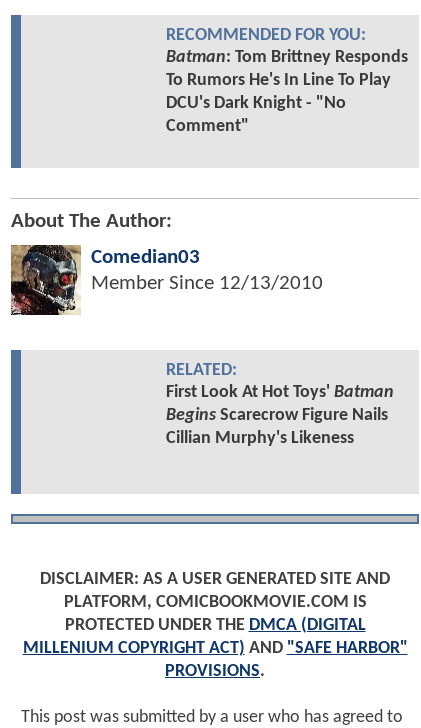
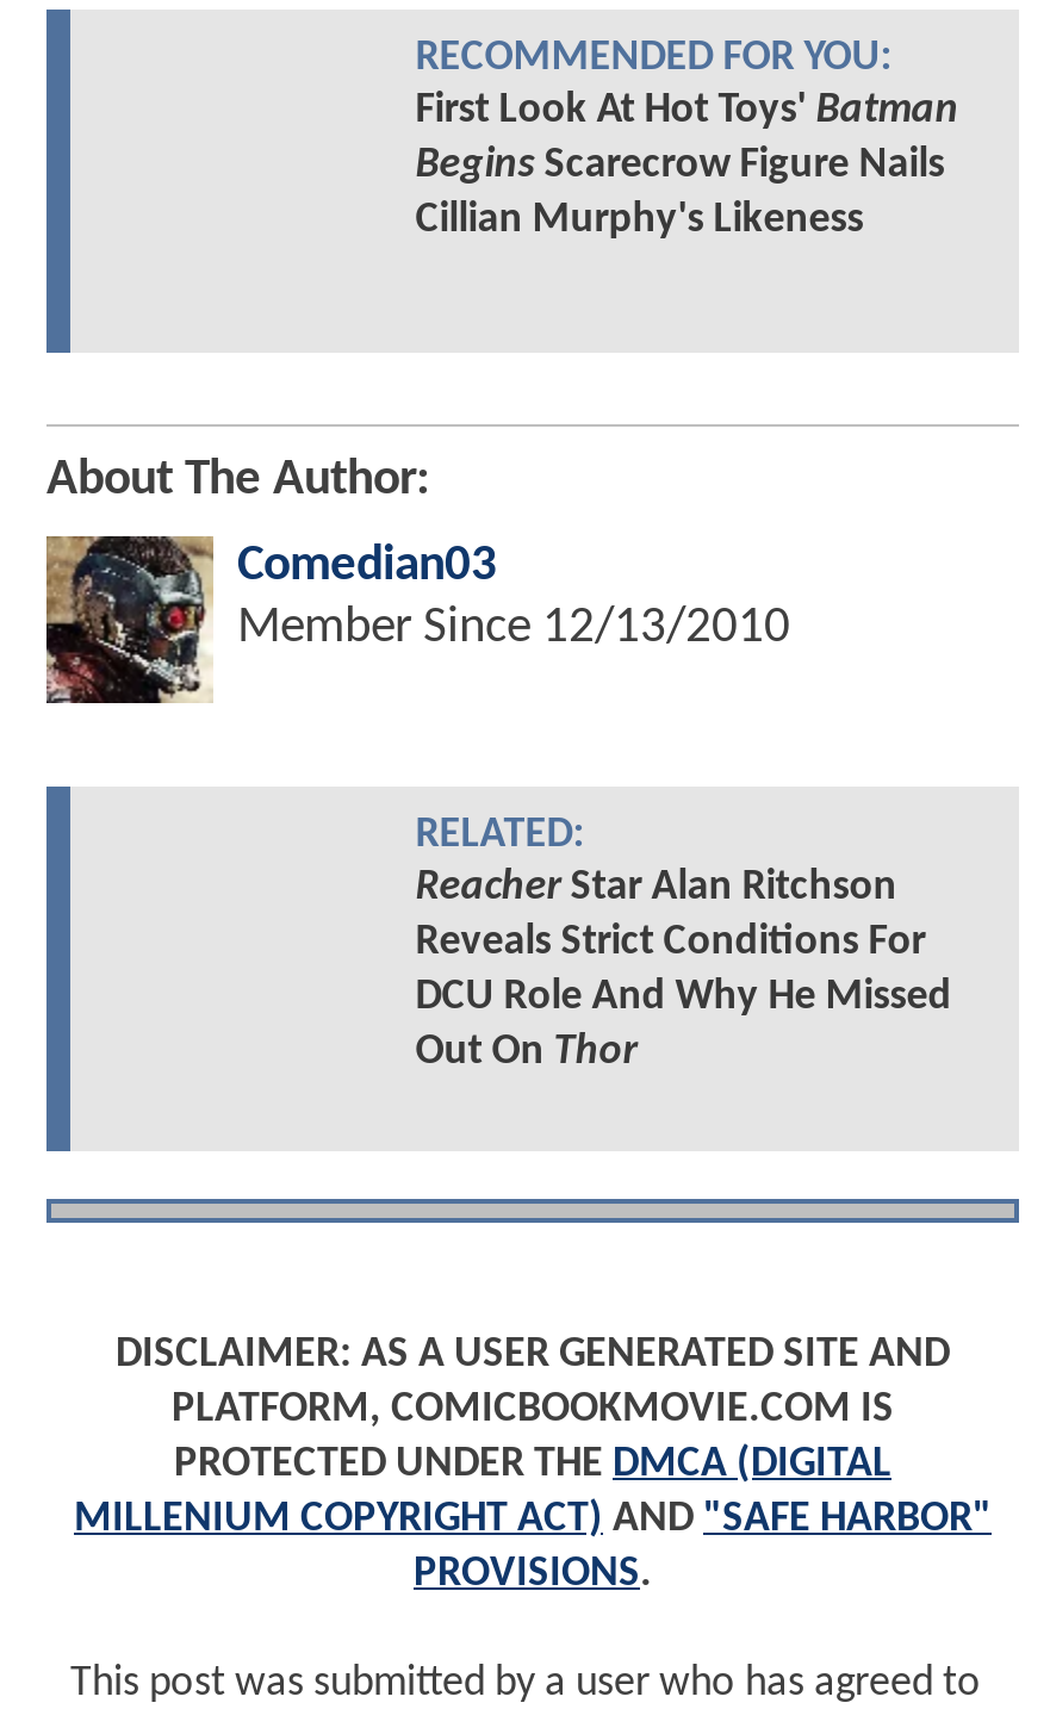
[166,47,408,135] Batman: Tom Brittney Responds | To Rumors He's In Line To Play | DCU's Dark Knight - "No | Comment" -> none
moved [166,382,394,447] -> [415,87,959,242]: First Look At Hot Toys' Batman | Begins Scarecrow Figure Nails | Cillian Murphy's Likeness
none -> [415,866,952,1075] Reacher Star Alan Ritchson | Reveals Strict Conditions For | DCU Role And Why He Missed | Out On Thor

